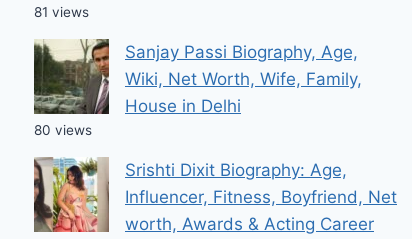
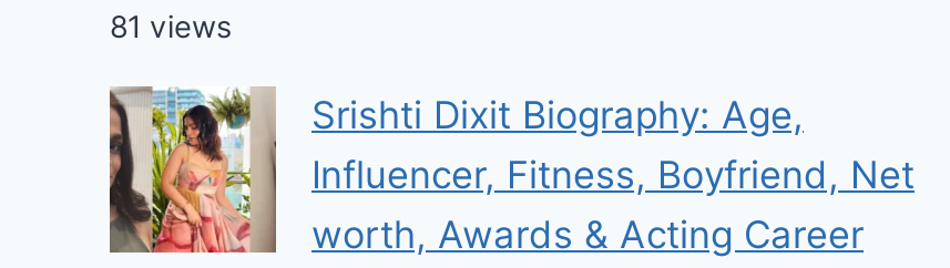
[33,38,362,138] [image] | Sanjay Passi Biography, Age, | Wiki, Net Worth, Wife, Family, | House in Delhi | 80 views -> none

